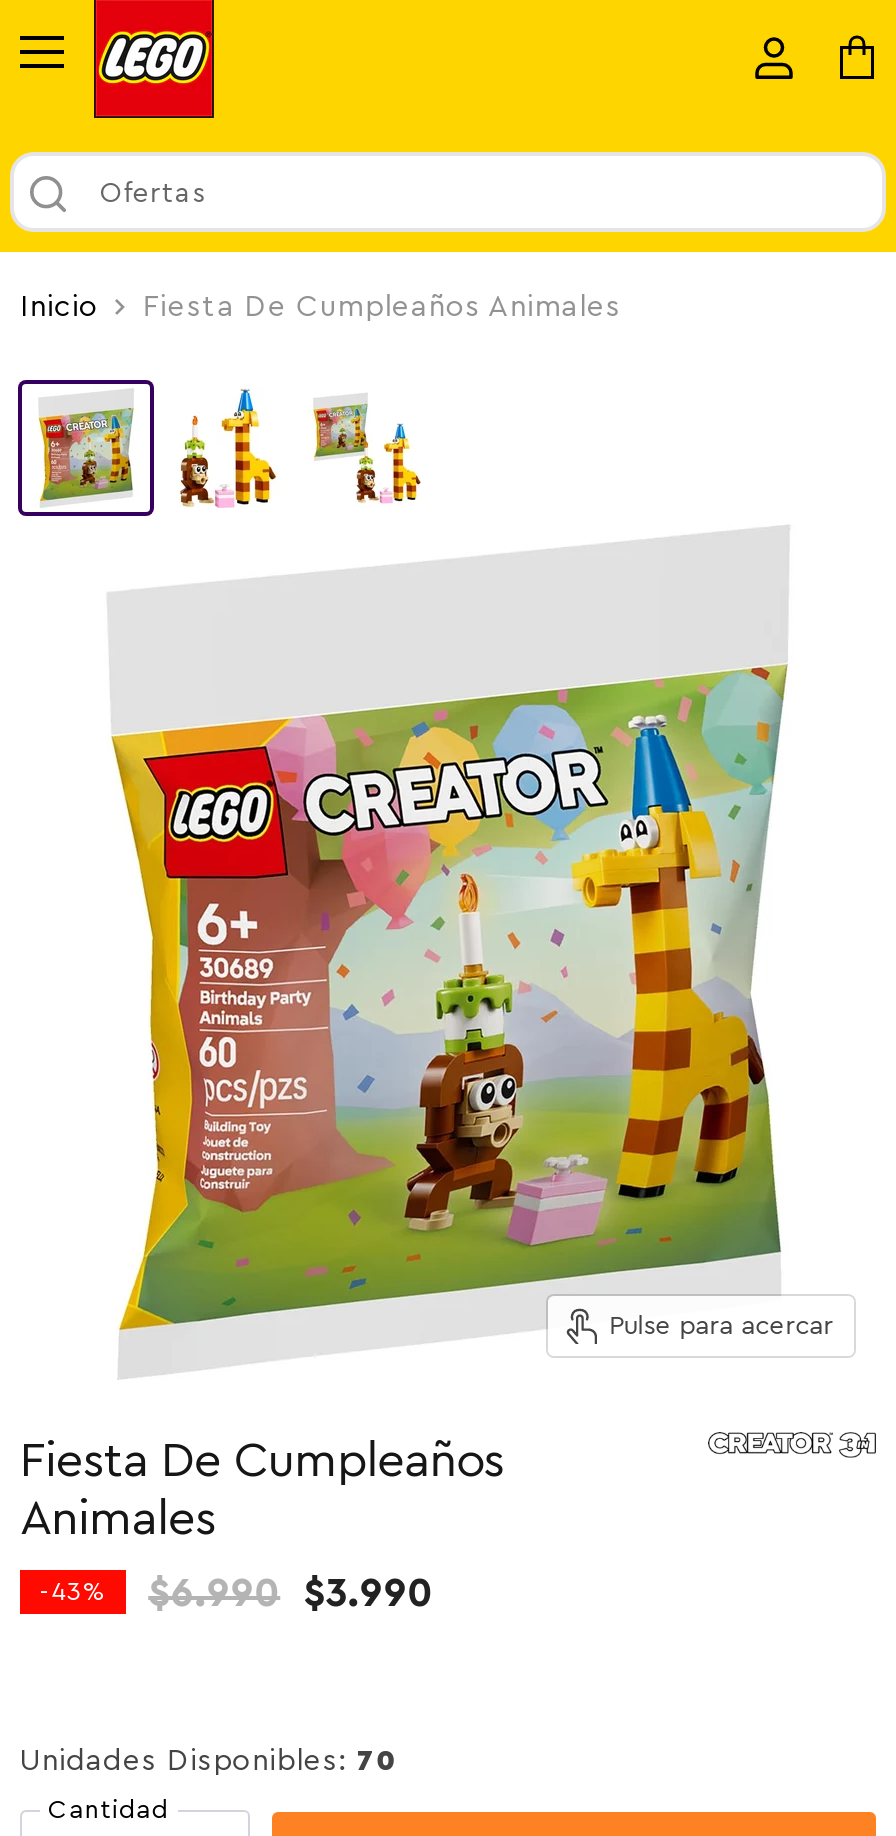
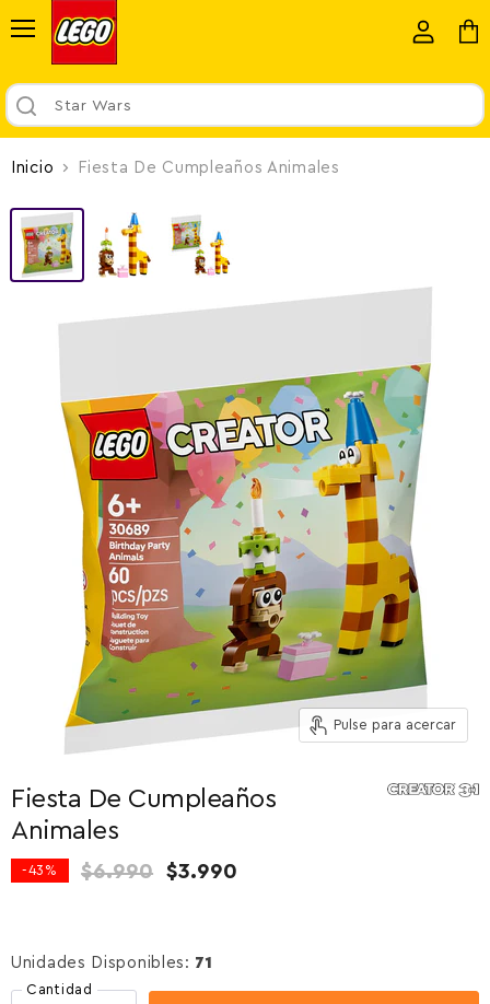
[100,180,208,208] Ofertas -> [55,99,132,114] Star Wars
[20,1746,398,1776] Unidades Disponibles: 70 -> [11,955,213,971] Unidades Disponibles: 71

